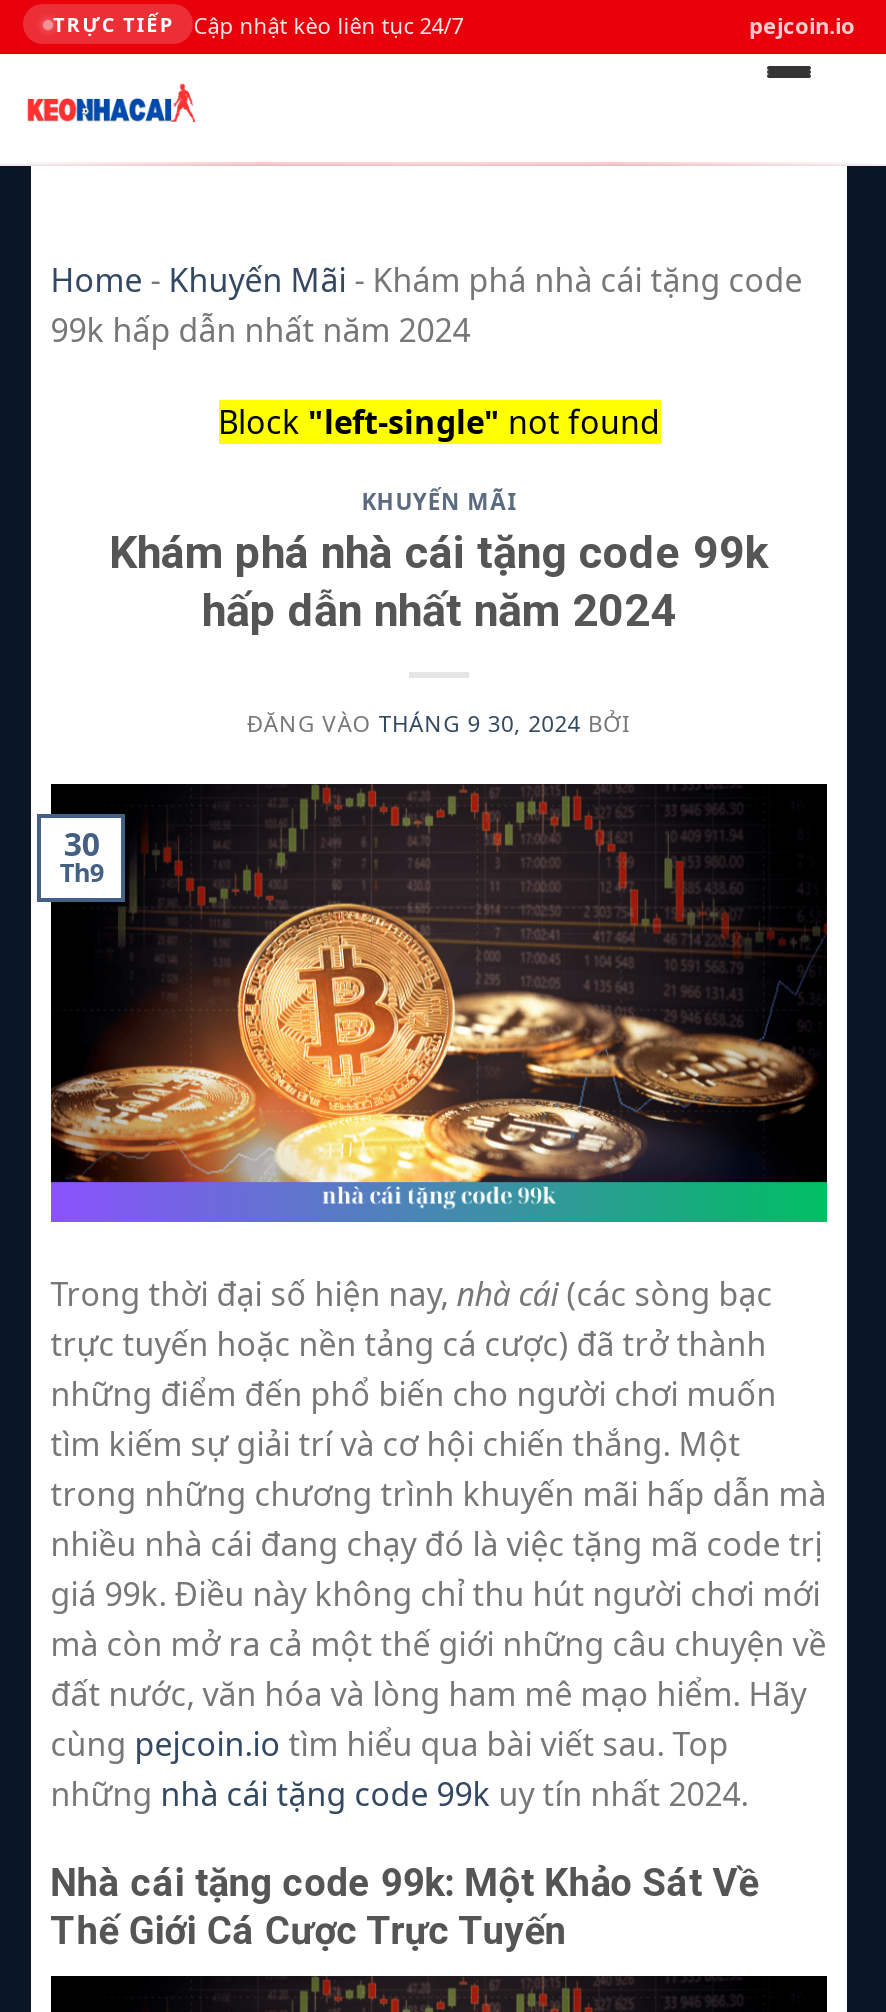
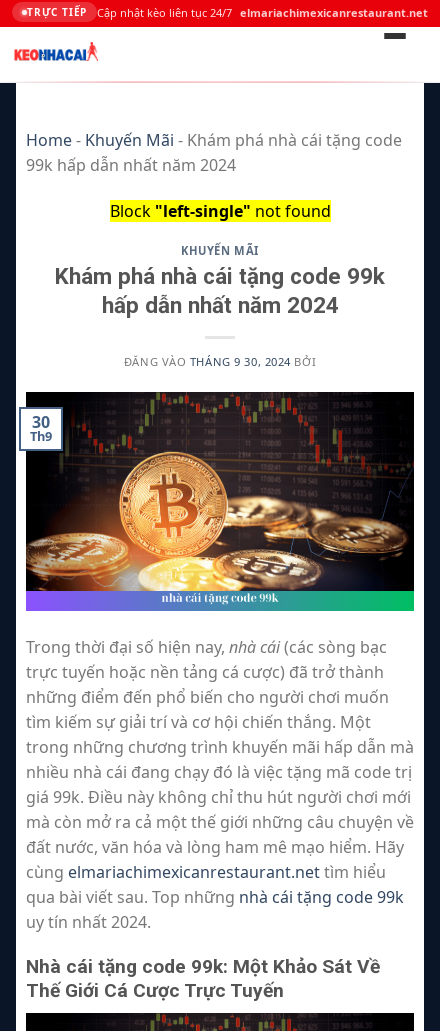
[193,9,855,39] Cập nhật kèo liên tục 24/7 | pejcoin.io -> [97,4,428,19] Cập nhật kèo liên tục 24/7 elmariachimexicanrestaurant.net
[51,1721,749,1815] cùng pejcoin.io tìm hiểu qua bài viết sau. Top | những nhà cái tặng code 99k uy tín nhất 2024. -> [26,861,404,933] cùng elmariachimexicanrestaurant.net tìm hiểu | qua bài viết sau. Top những nhà cái tặng code 99k | uy tín nhất 2024.

